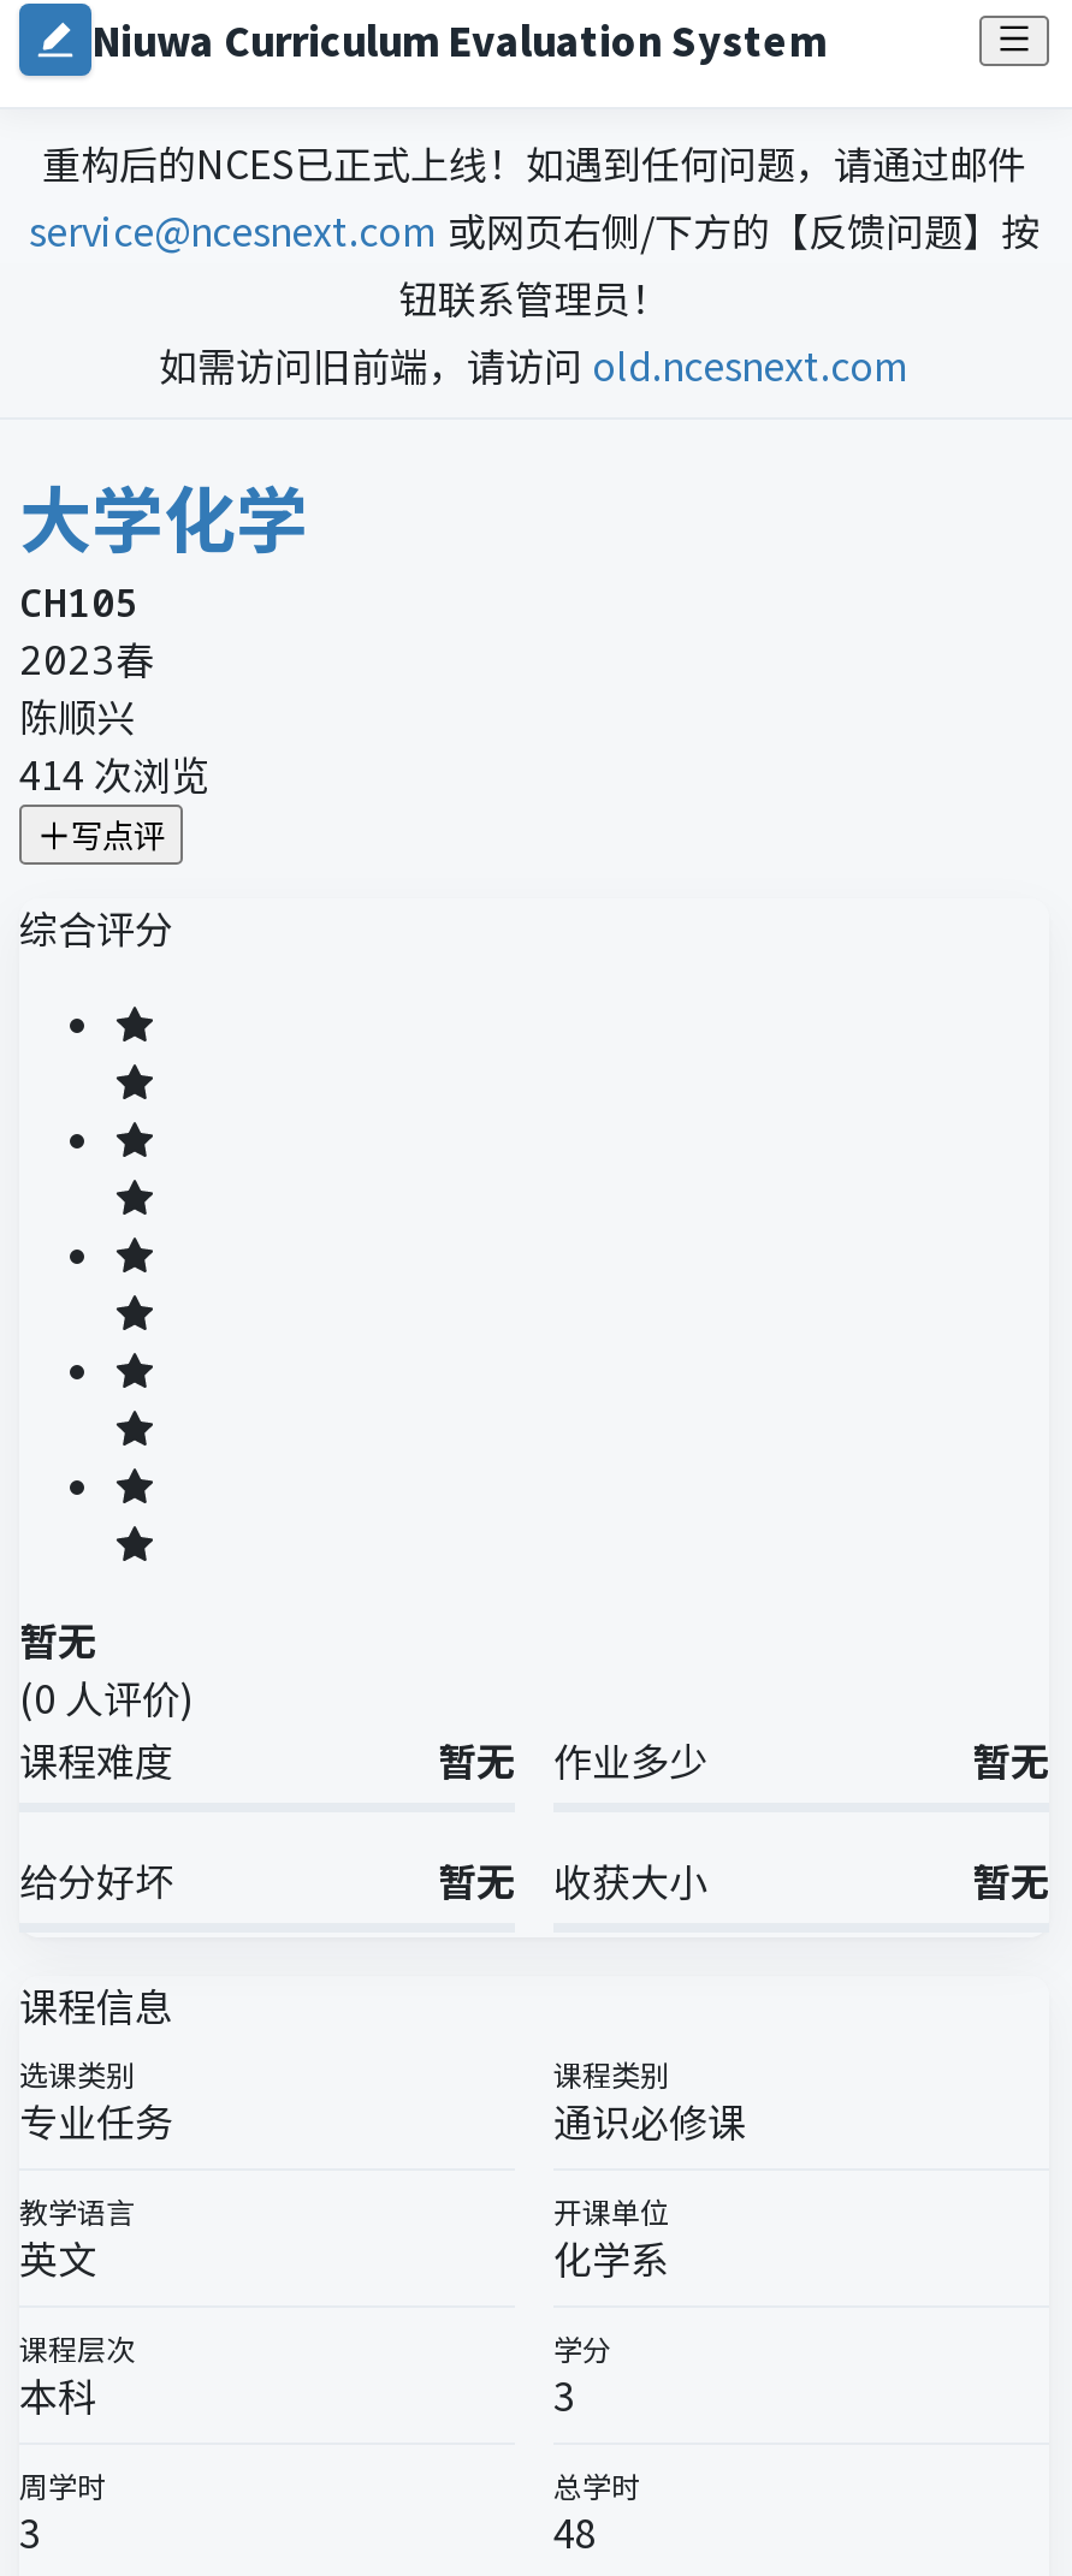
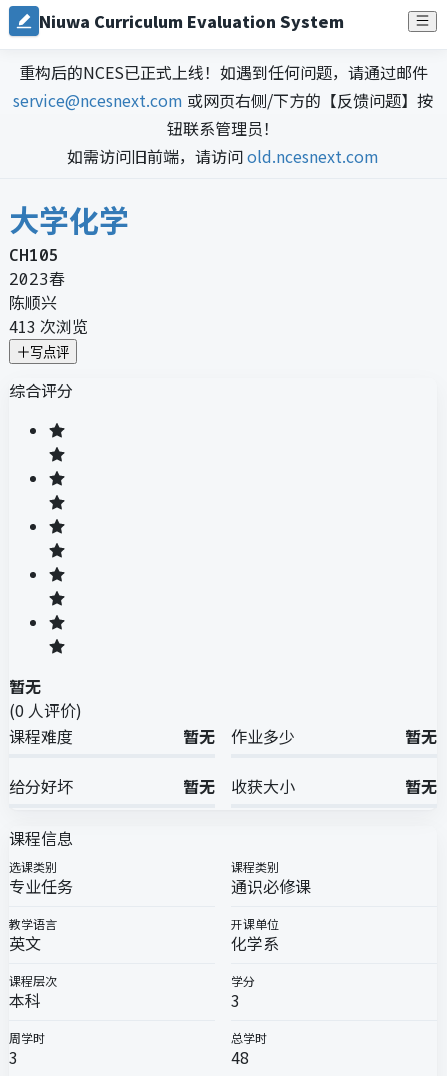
[19,744,209,802] 414次浏览 -> [9,314,88,338] 413次浏览

